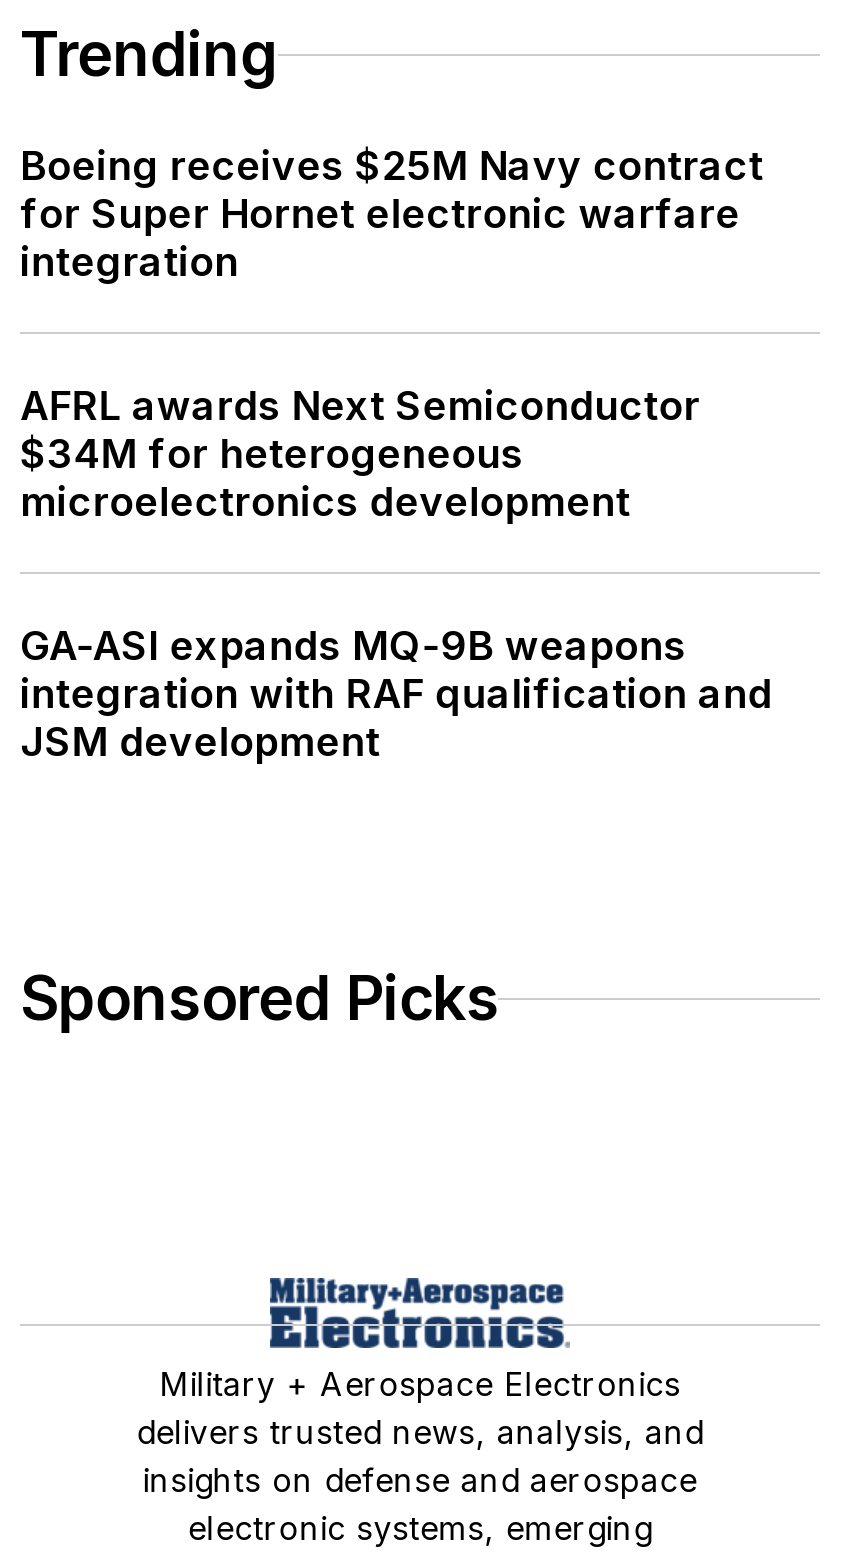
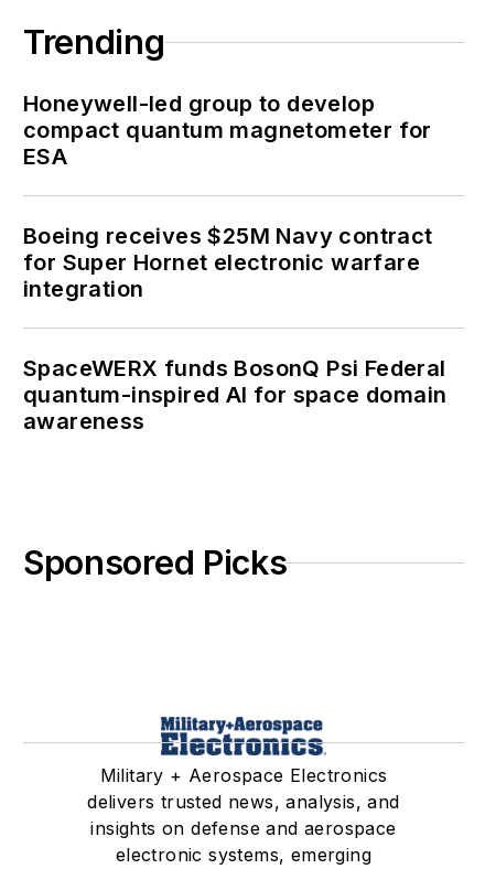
none -> [23,91,432,170] Honeywell-led group to develop | compact quantum magnetometer for | ESA
moved [20,143,763,287] -> [23,223,433,303]: Boeing receives $25M Navy contract | for Super Hornet electronic warfare | integration
[20,383,772,767] AFRL awards Next Semiconductor | $34M for heterogeneous | microelectronics development | GA-ASI expands MQ-9B weapons | integration with RAF qualification and | JSM development -> [23,356,447,435] SpaceWERX funds BosonQ Psi Federal | quantum-inspired AI for space domain | awareness

